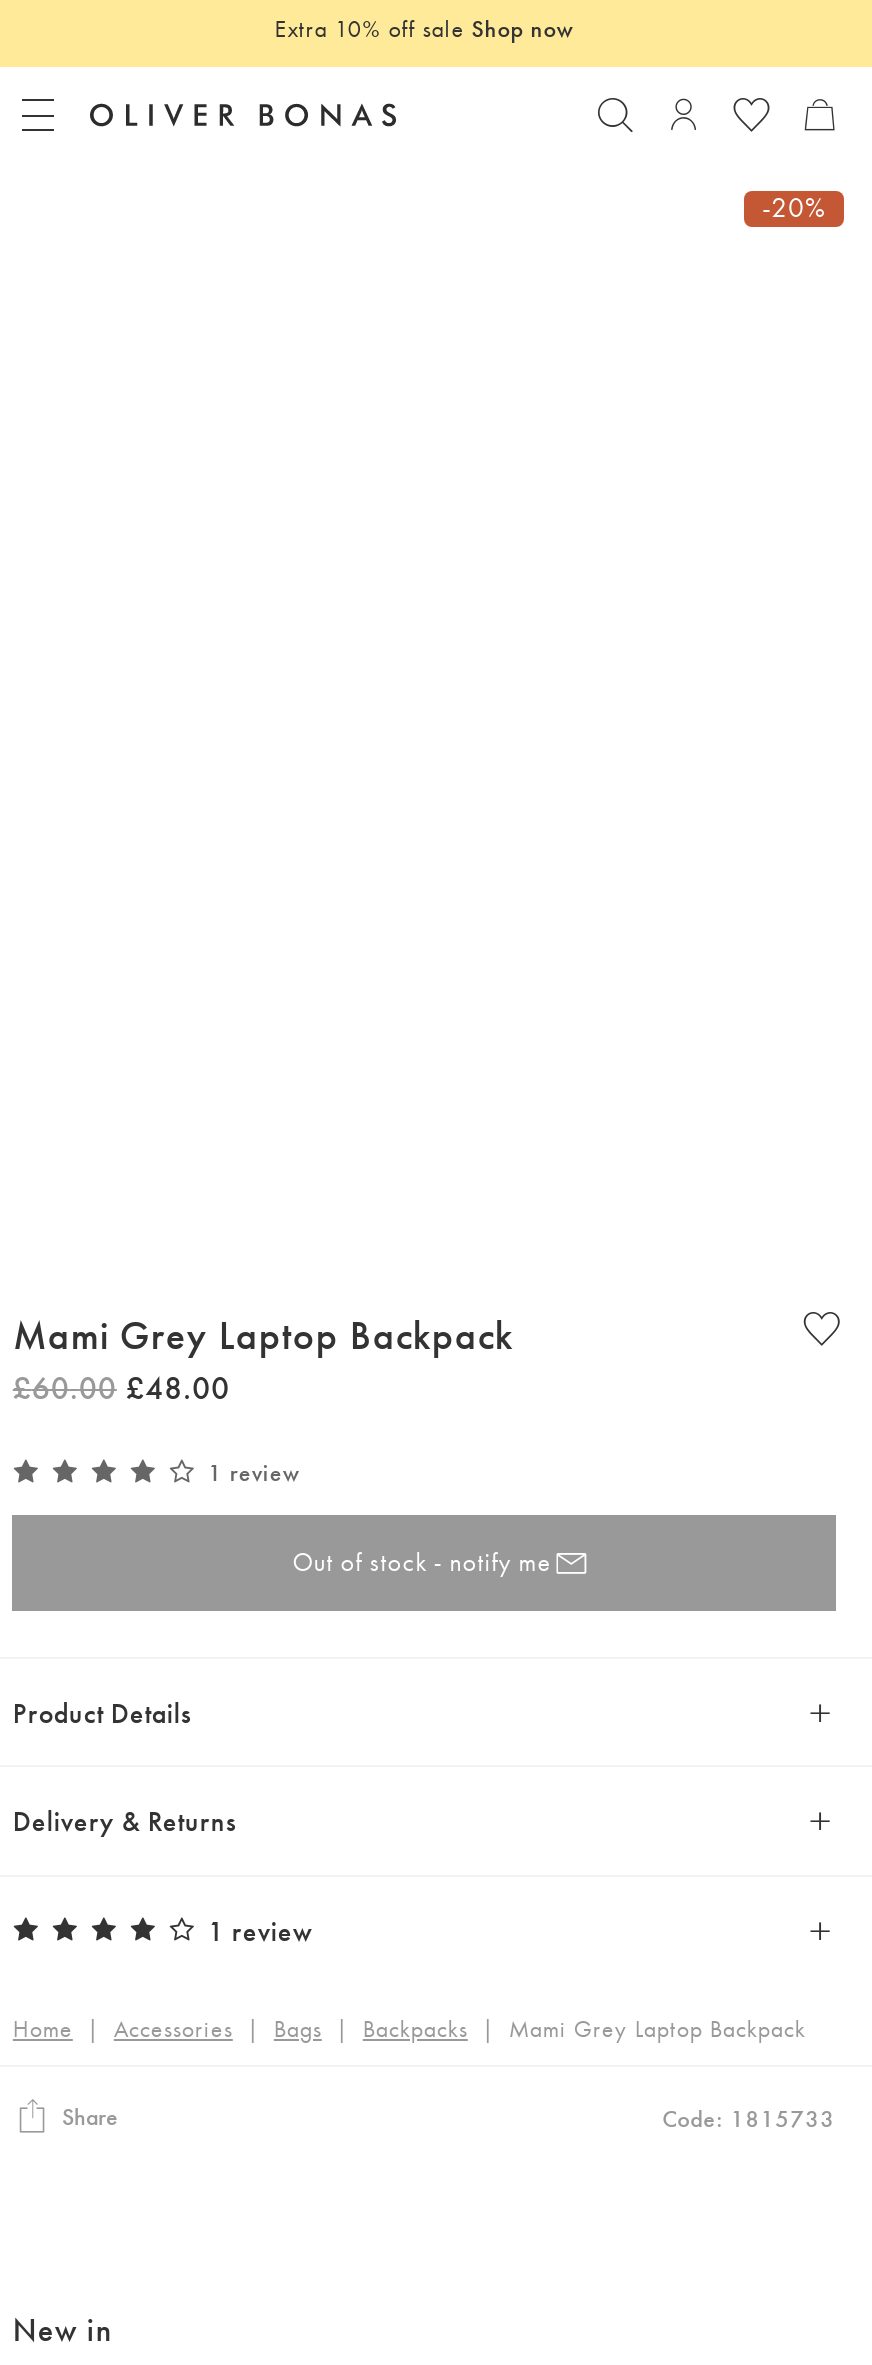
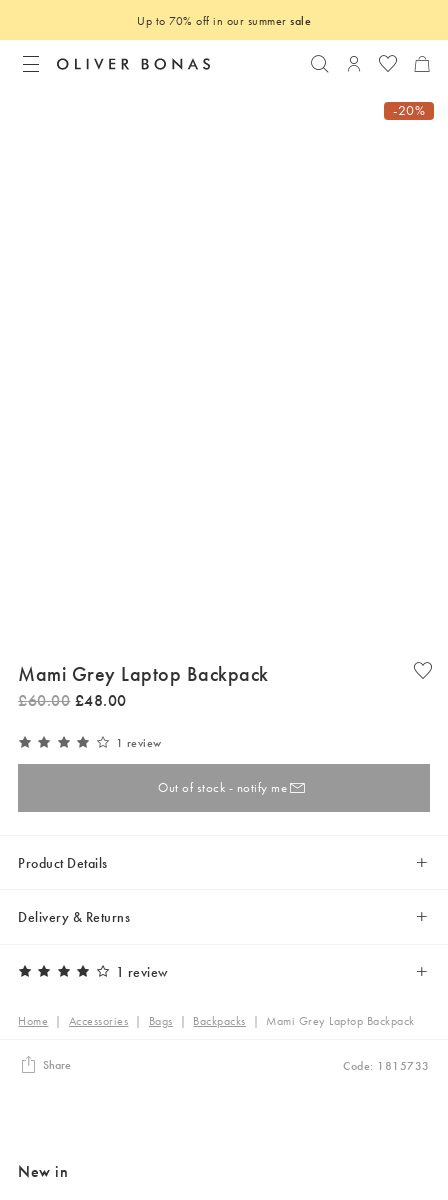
[274,12,574,44] Extra 10% off sale Shop now -> [137,13,311,29] Up to 70% off in our summer sale

